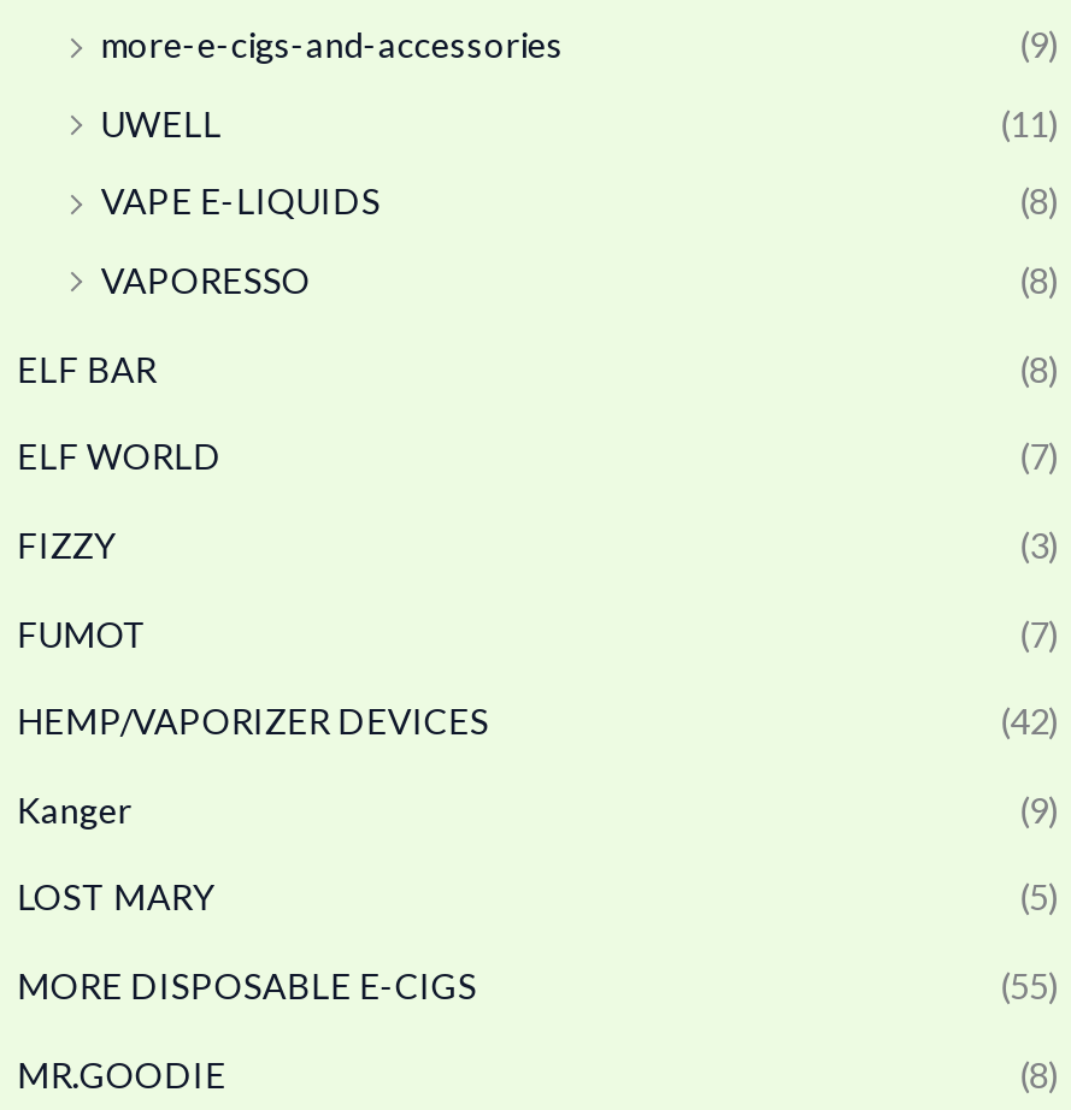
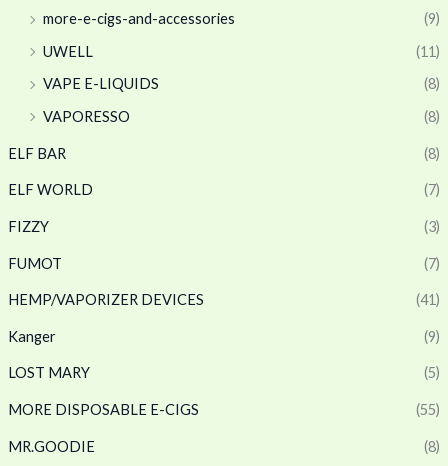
[1000,701,1058,742] (42) -> [416,291,440,308] (41)

